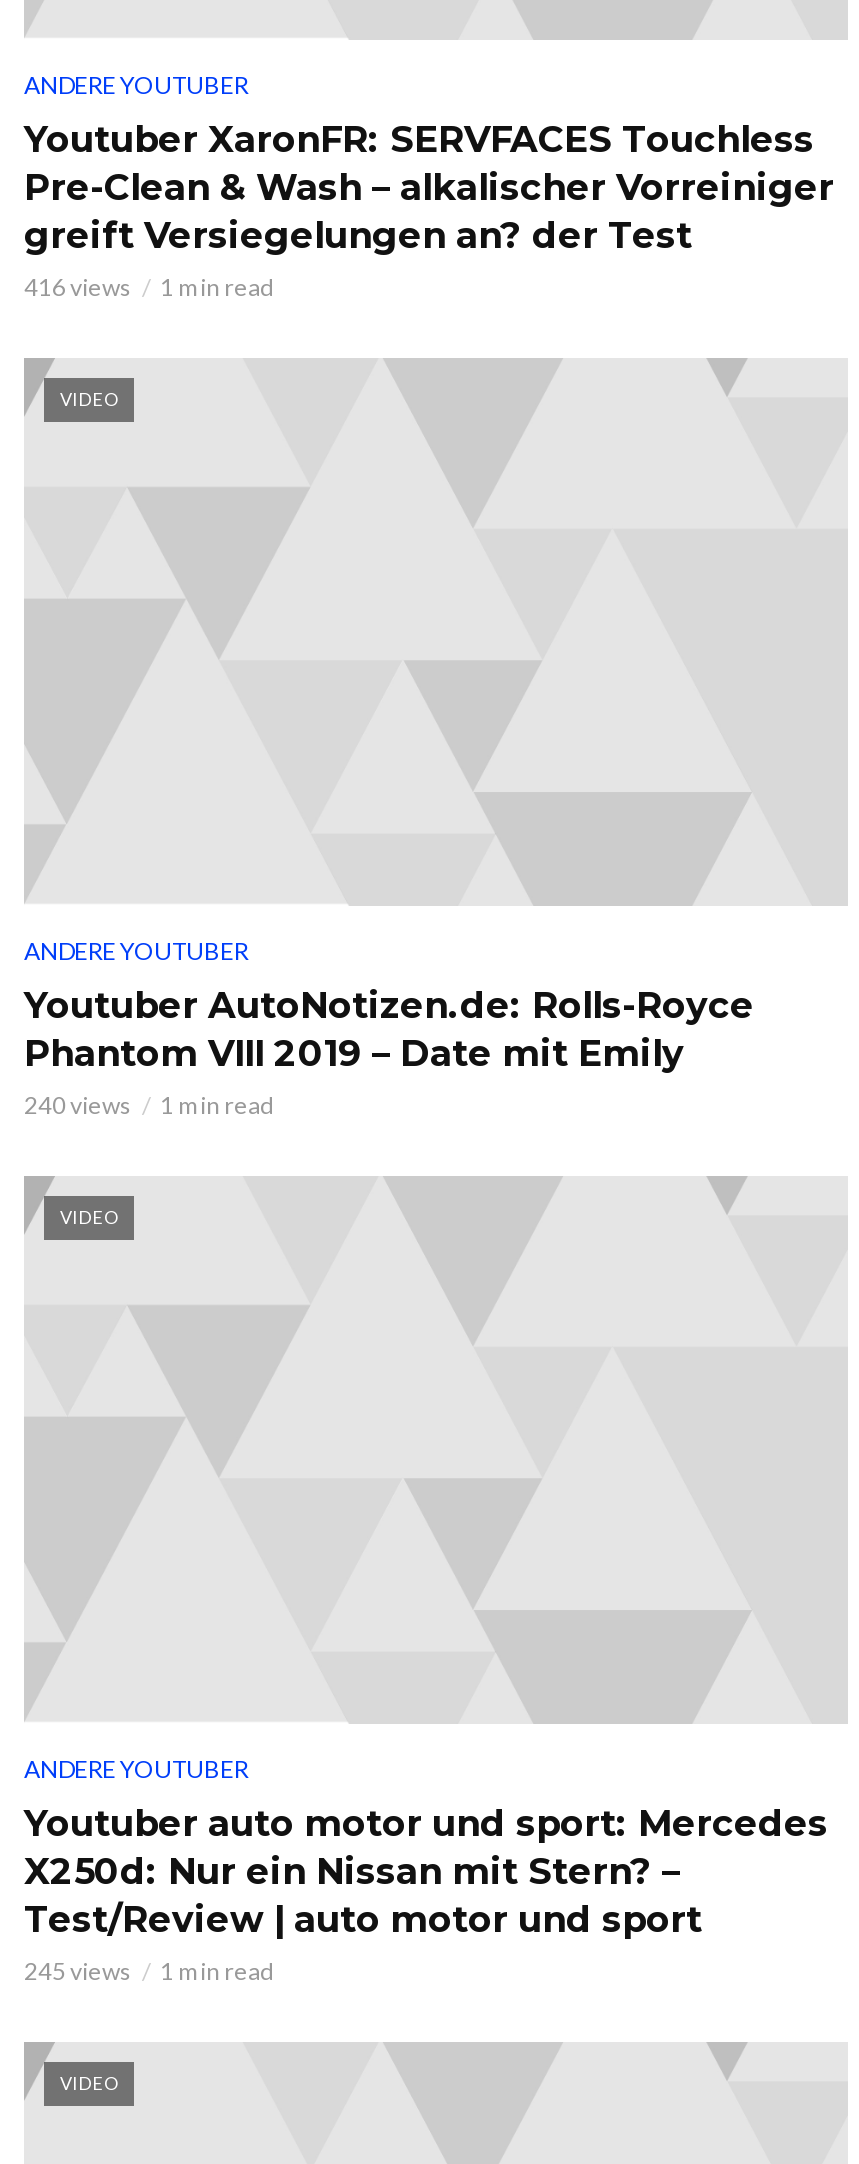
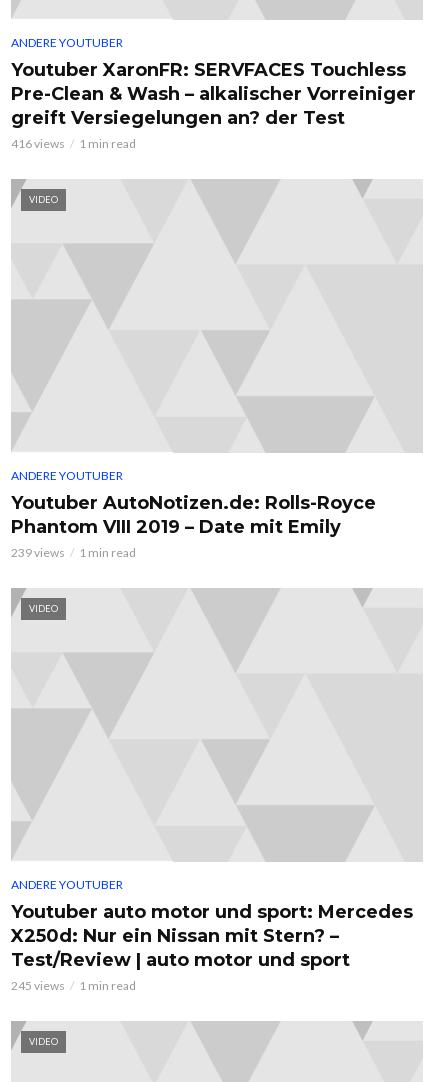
[24,1089,274,1119] 240 views 1 min read -> [11,545,136,560] 239 views 1 min read

